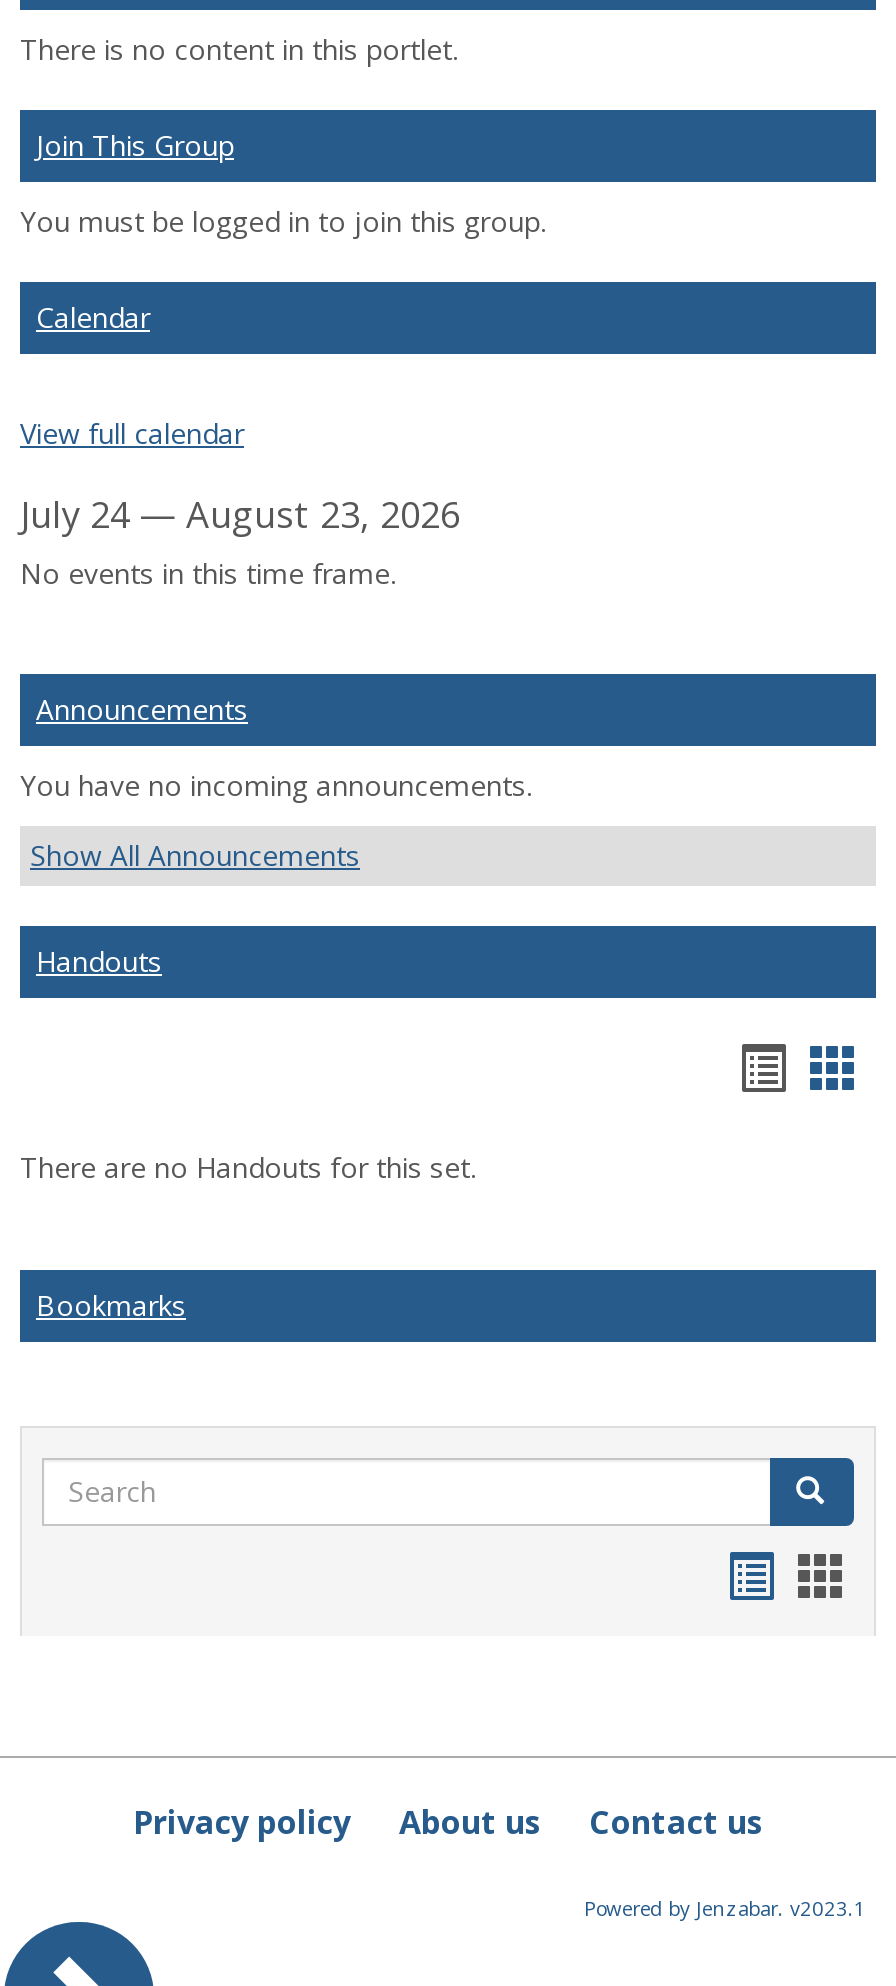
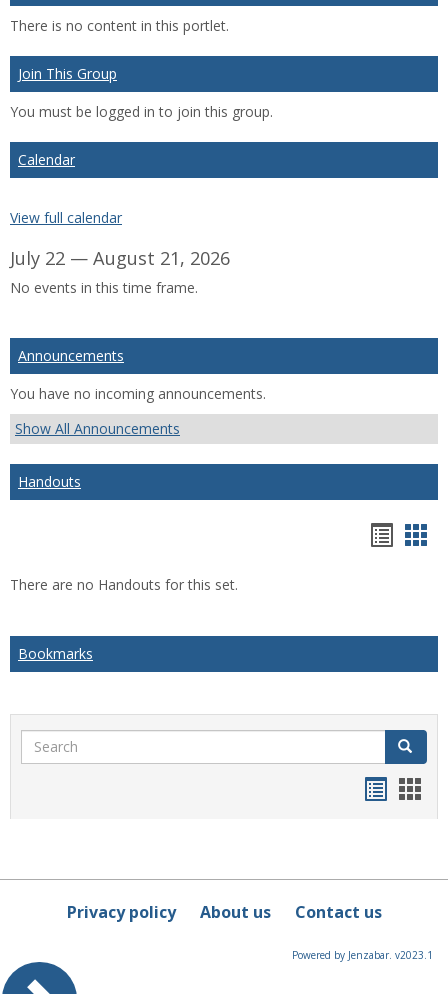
[20,489,460,537] July 24 — August 23, 2026 -> [10,245,230,269] July 22 — August 21, 2026

